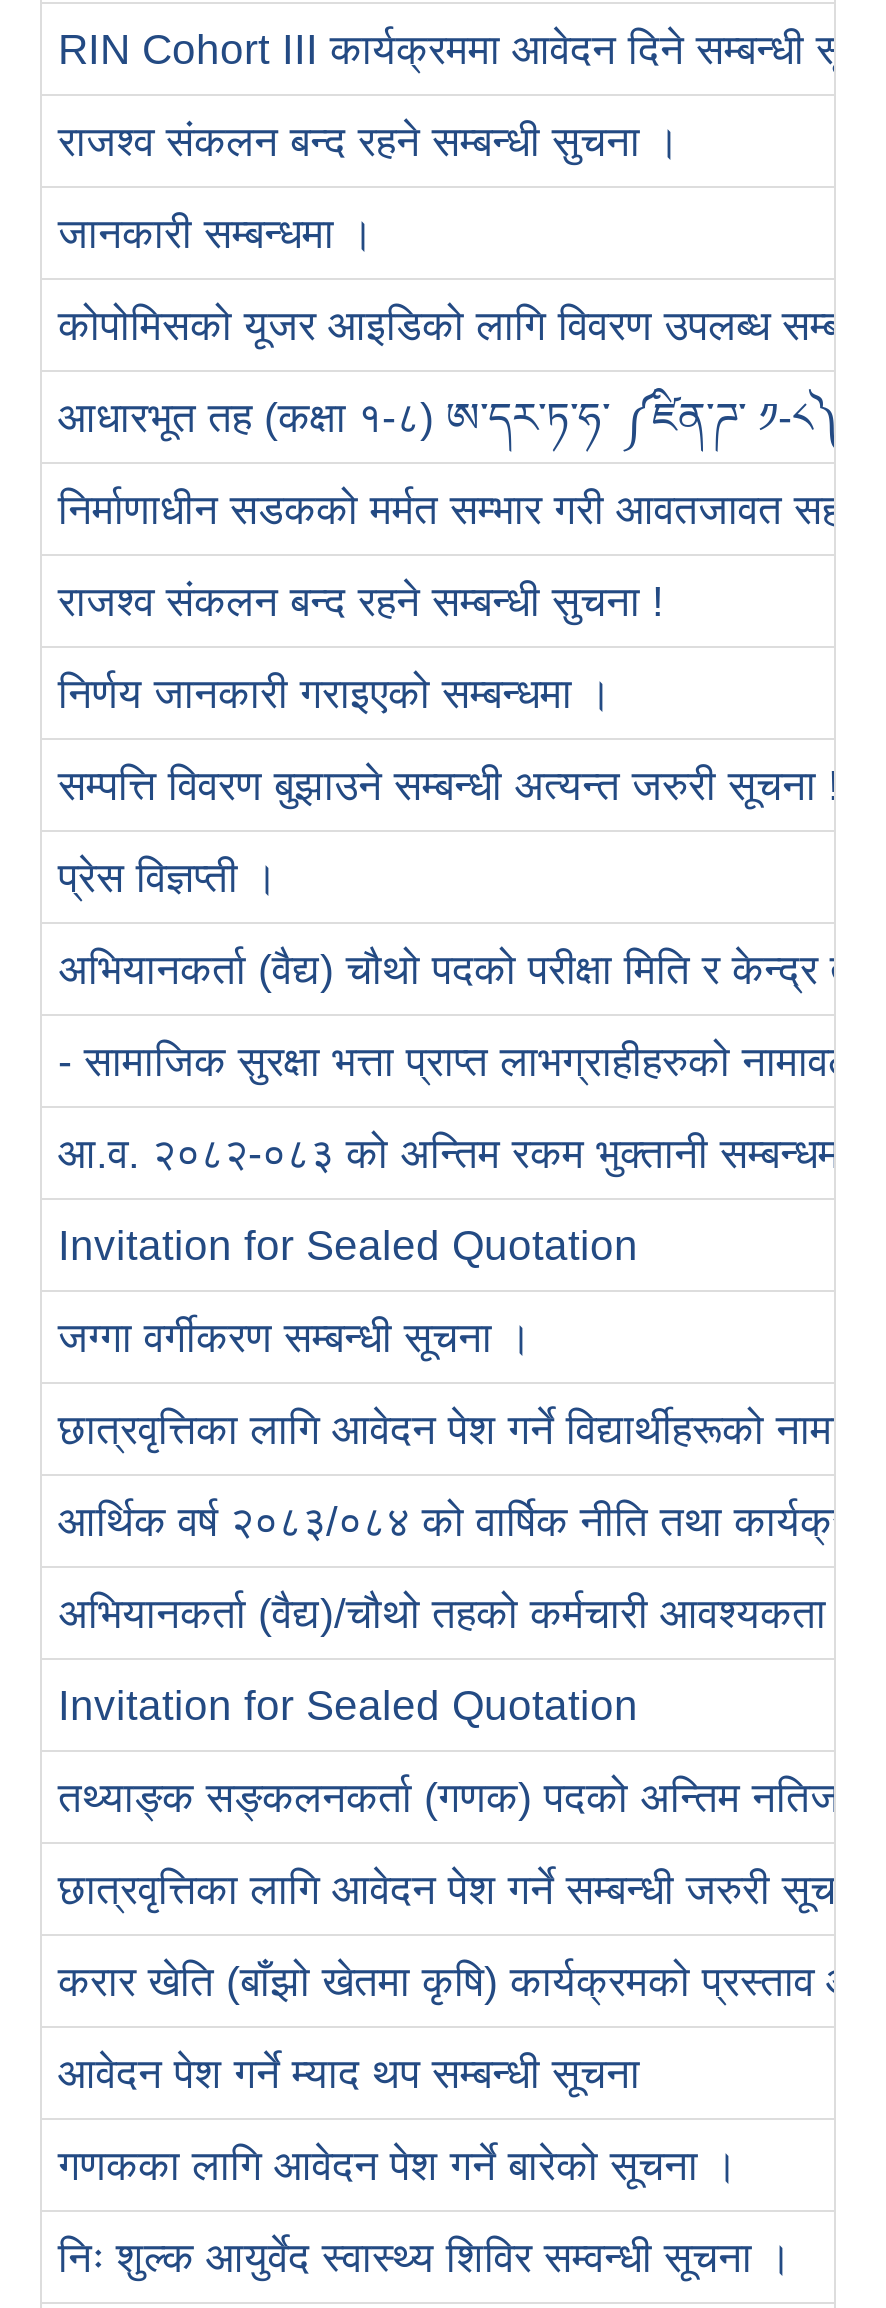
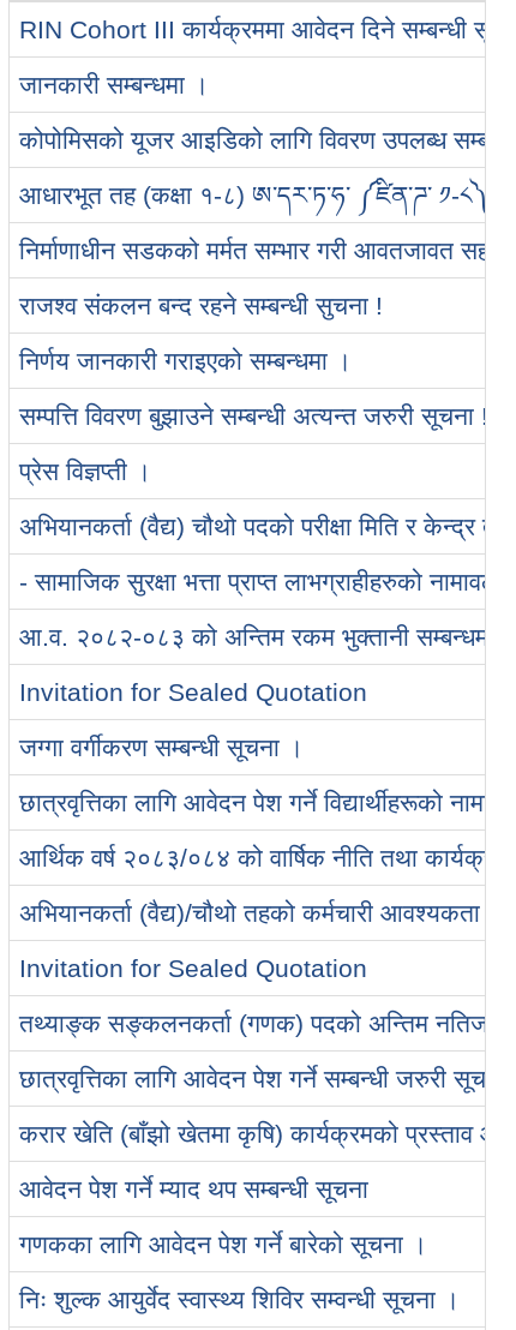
[58,119,680,165] राजश्व संकलन बन्द रहने सम्बन्धी सुचना । -> none

